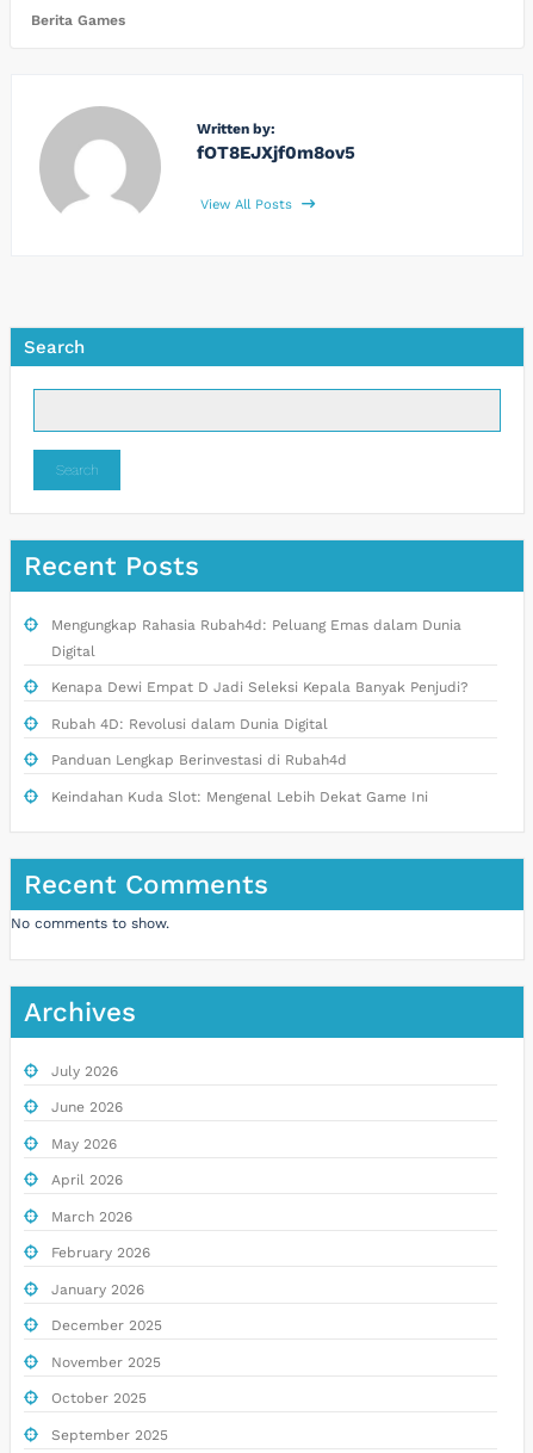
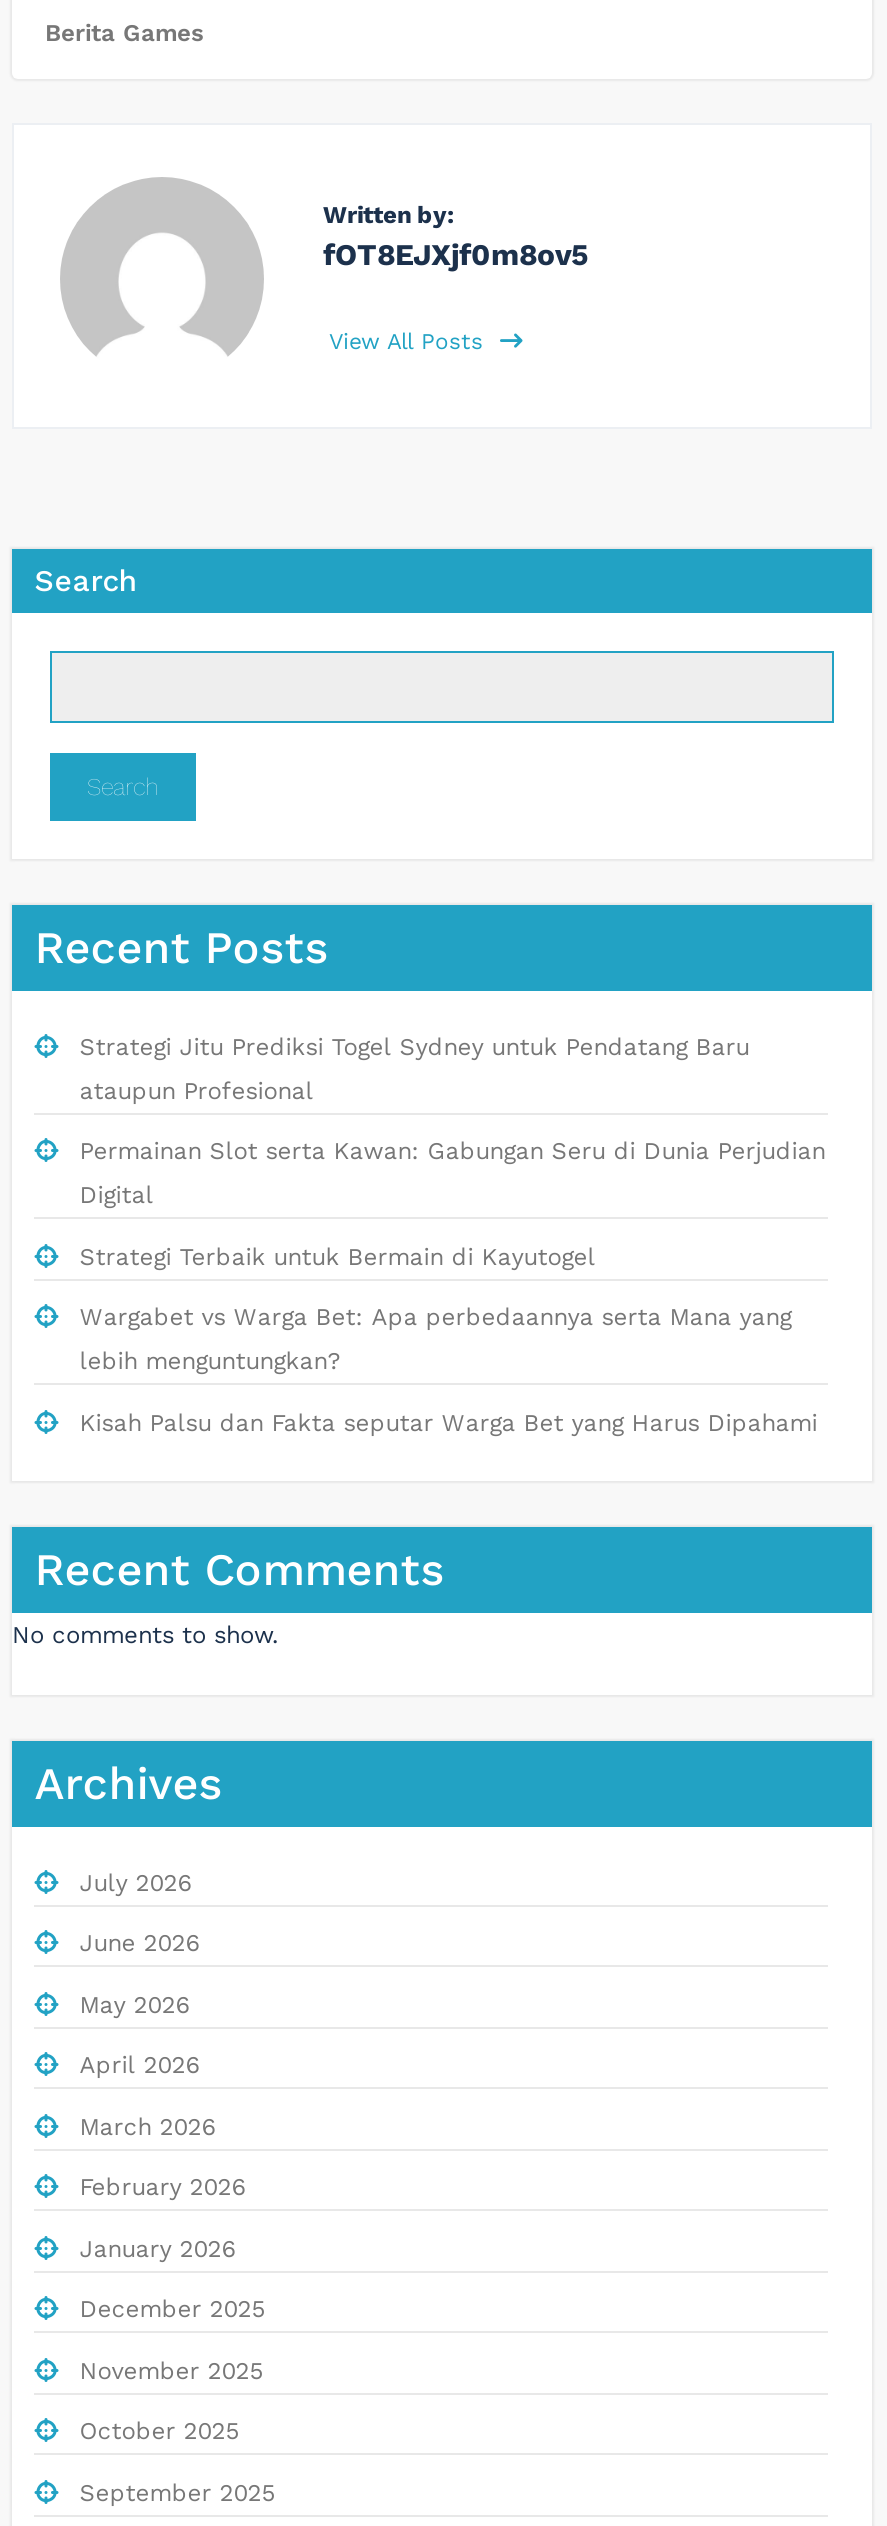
[51,616,461,633] Mengungkap Rahasia Rubah4d: Peluang Emas dalam Dunia -> [80,1032,826,1165] Strategi Jitu Prediksi Togel Sydney untuk Pendatang Baru | ataupun Profesional | Permainan Slot serta Kawan: Gabungan Seru di Dunia Perjudian
[51,679,468,696] Kenapa Dewi Empat D Jadi Seleksi Kepala Banyak Penjudi? -> [80,1242,596,1270] Strategi Terbaik untuk Bermain di Kayutogel
[51,715,328,732] Rubah 4D: Revolusi dalam Dunia Digital -> [80,1303,792,1331] Wargabet vs Warga Bet: Apa perbedaannya serta Mana yang
[51,752,347,768] Panduan Lengkap Berinvestasi di Rubah4d -> [80,1347,342,1375] lebih menguntungkan?
[51,788,428,805] Keindahan Kuda Slot: Mengenal Lebih Dekat Game Ini -> [80,1408,818,1436] Kisah Palsu dan Fakta seputar Warga Bet yang Harus Dipahami

